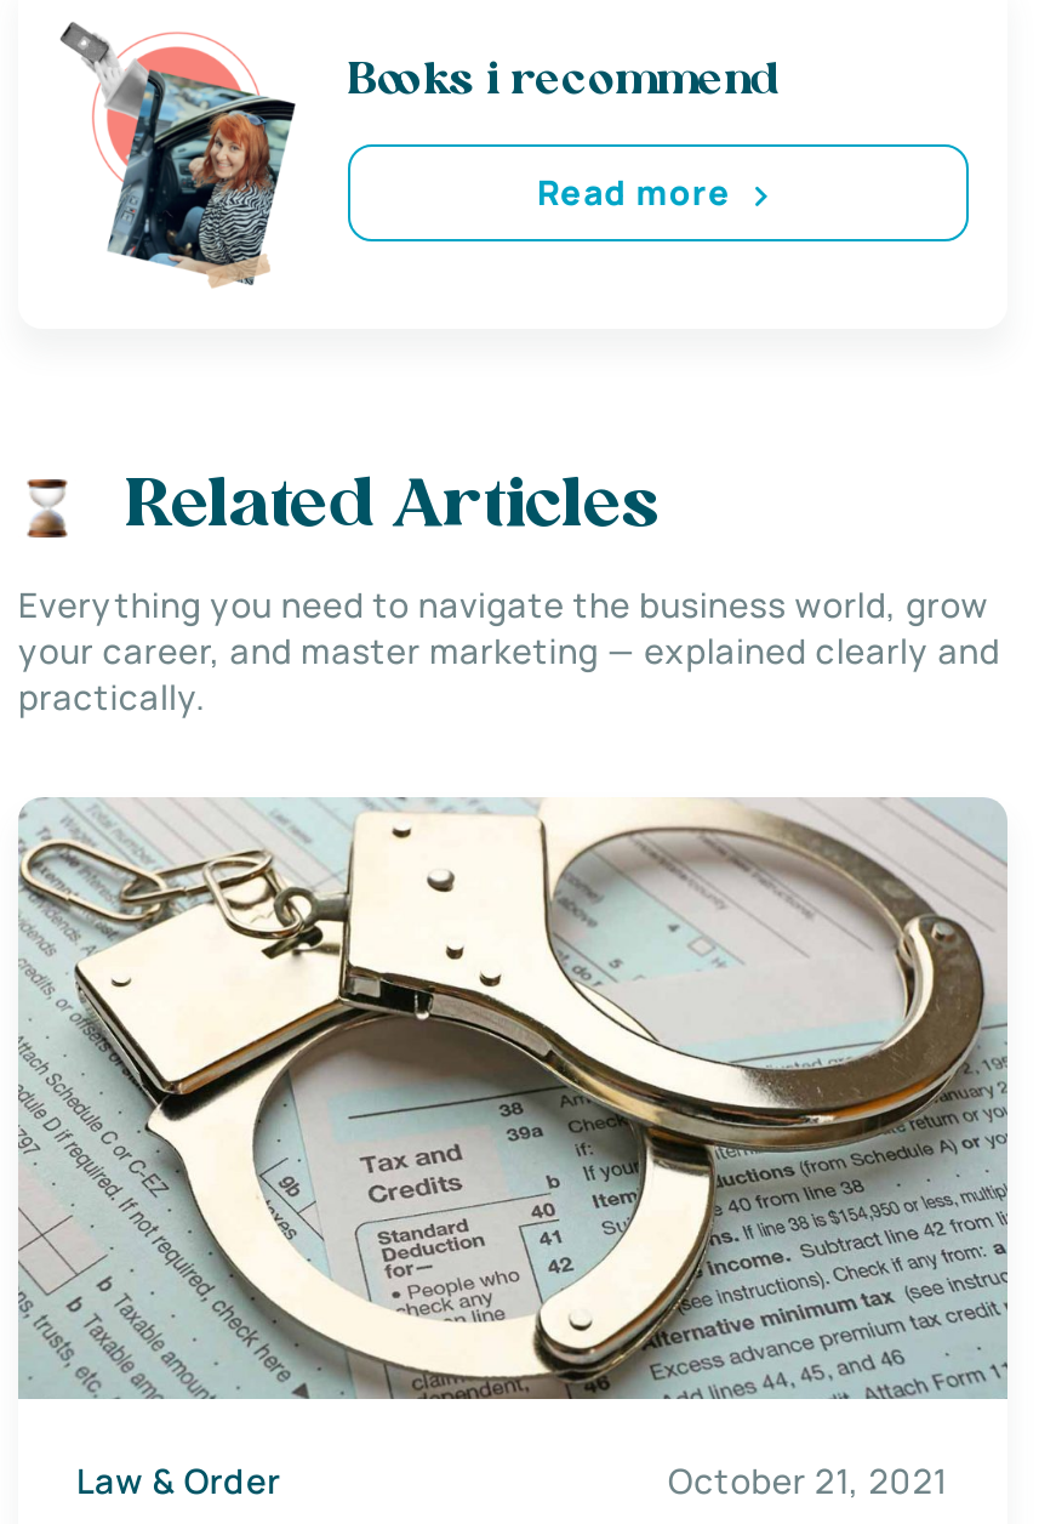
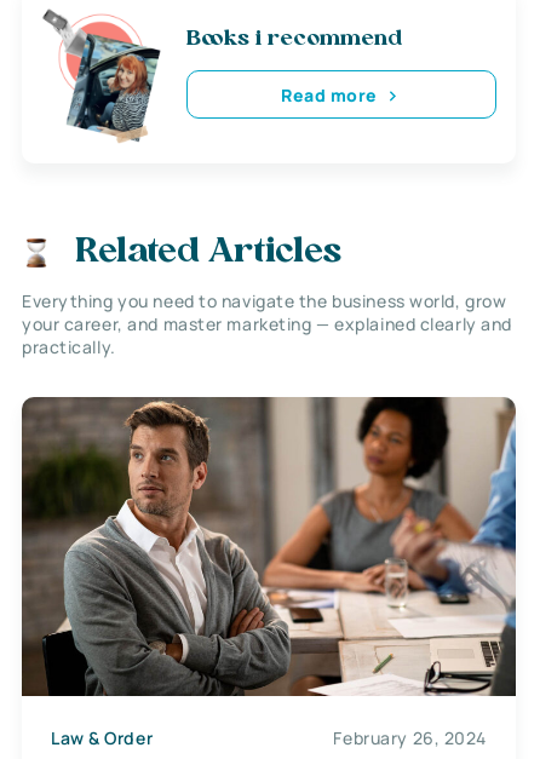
[18,798,1010,1505] [image] | October 21, 2021 -> [21,396,517,749] [image] | February 26, 2024

